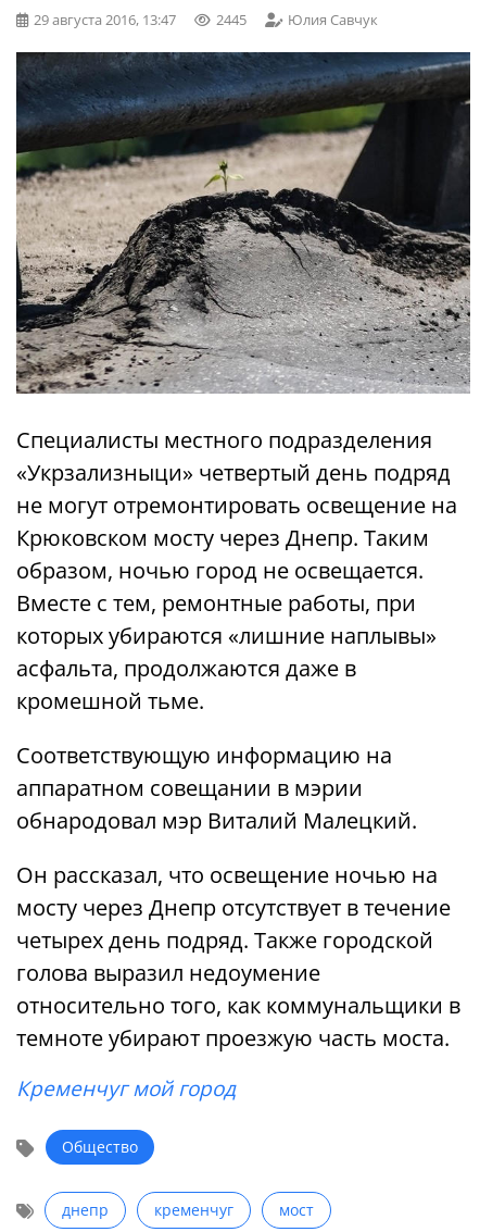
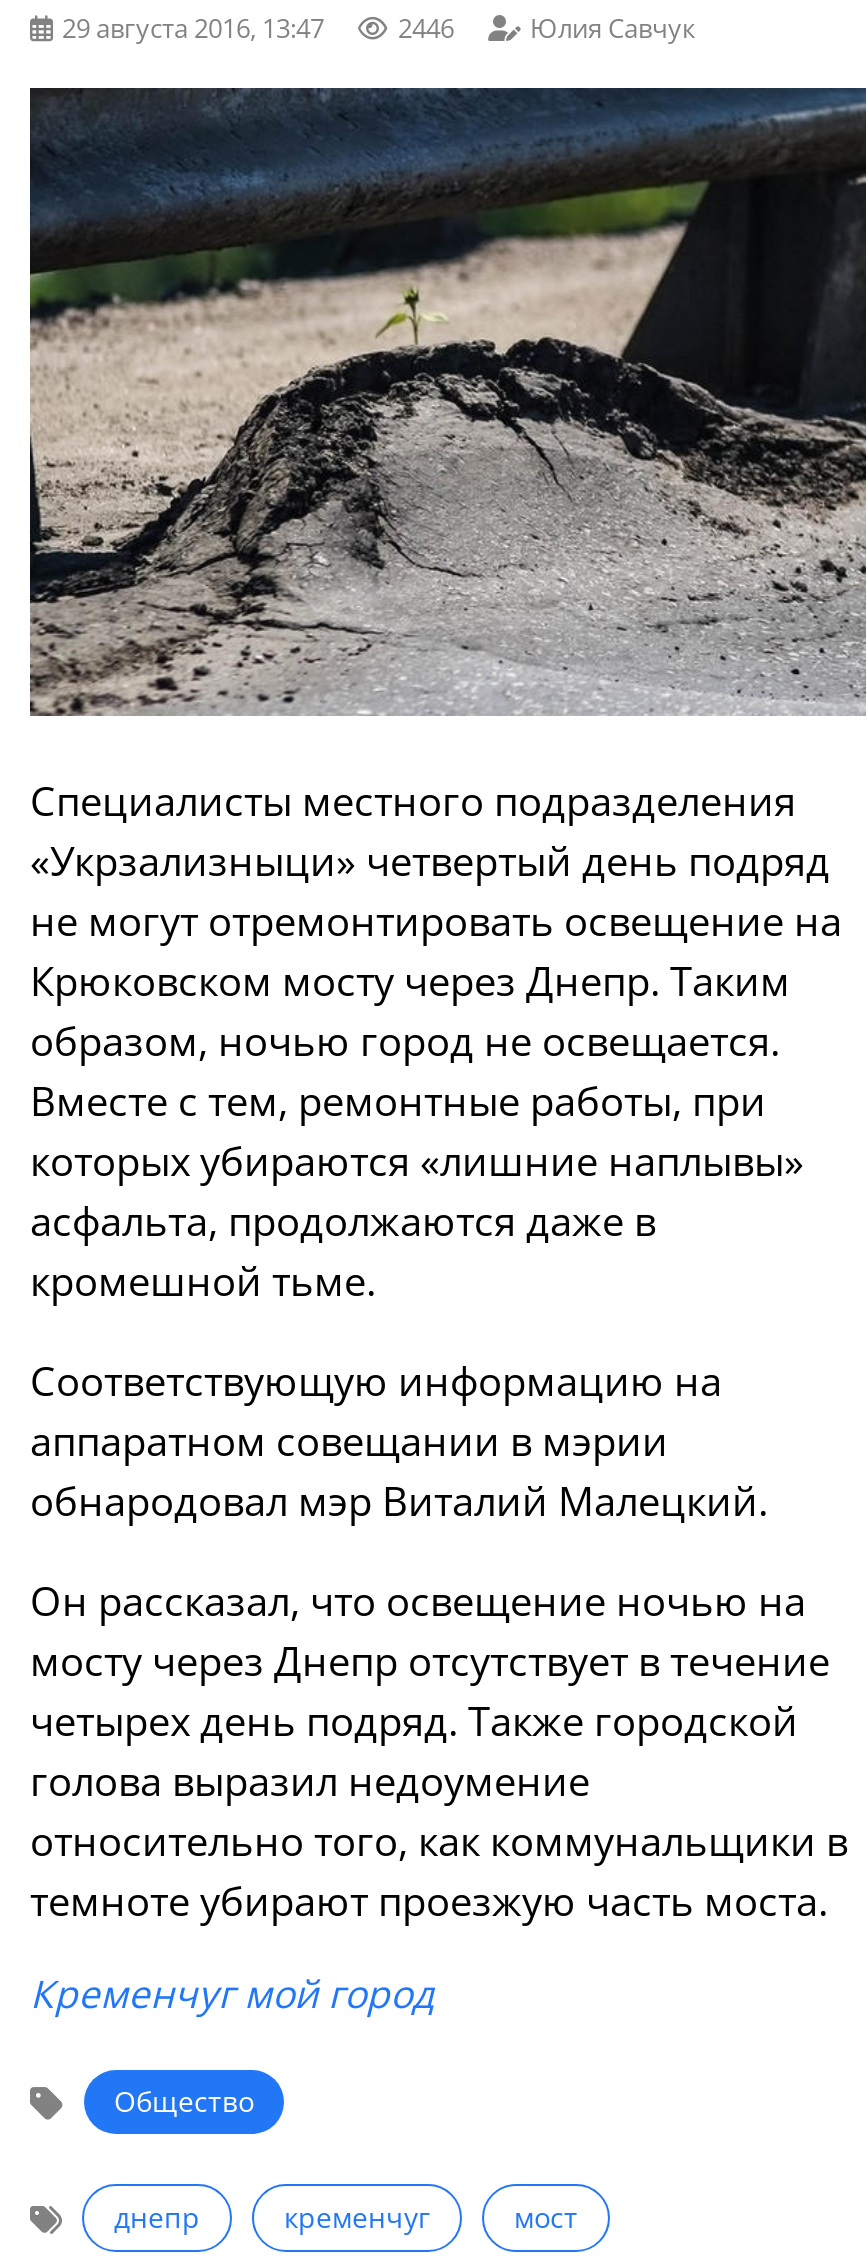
[216,10,247,29] 2445 -> [398,10,454,46] 2446

